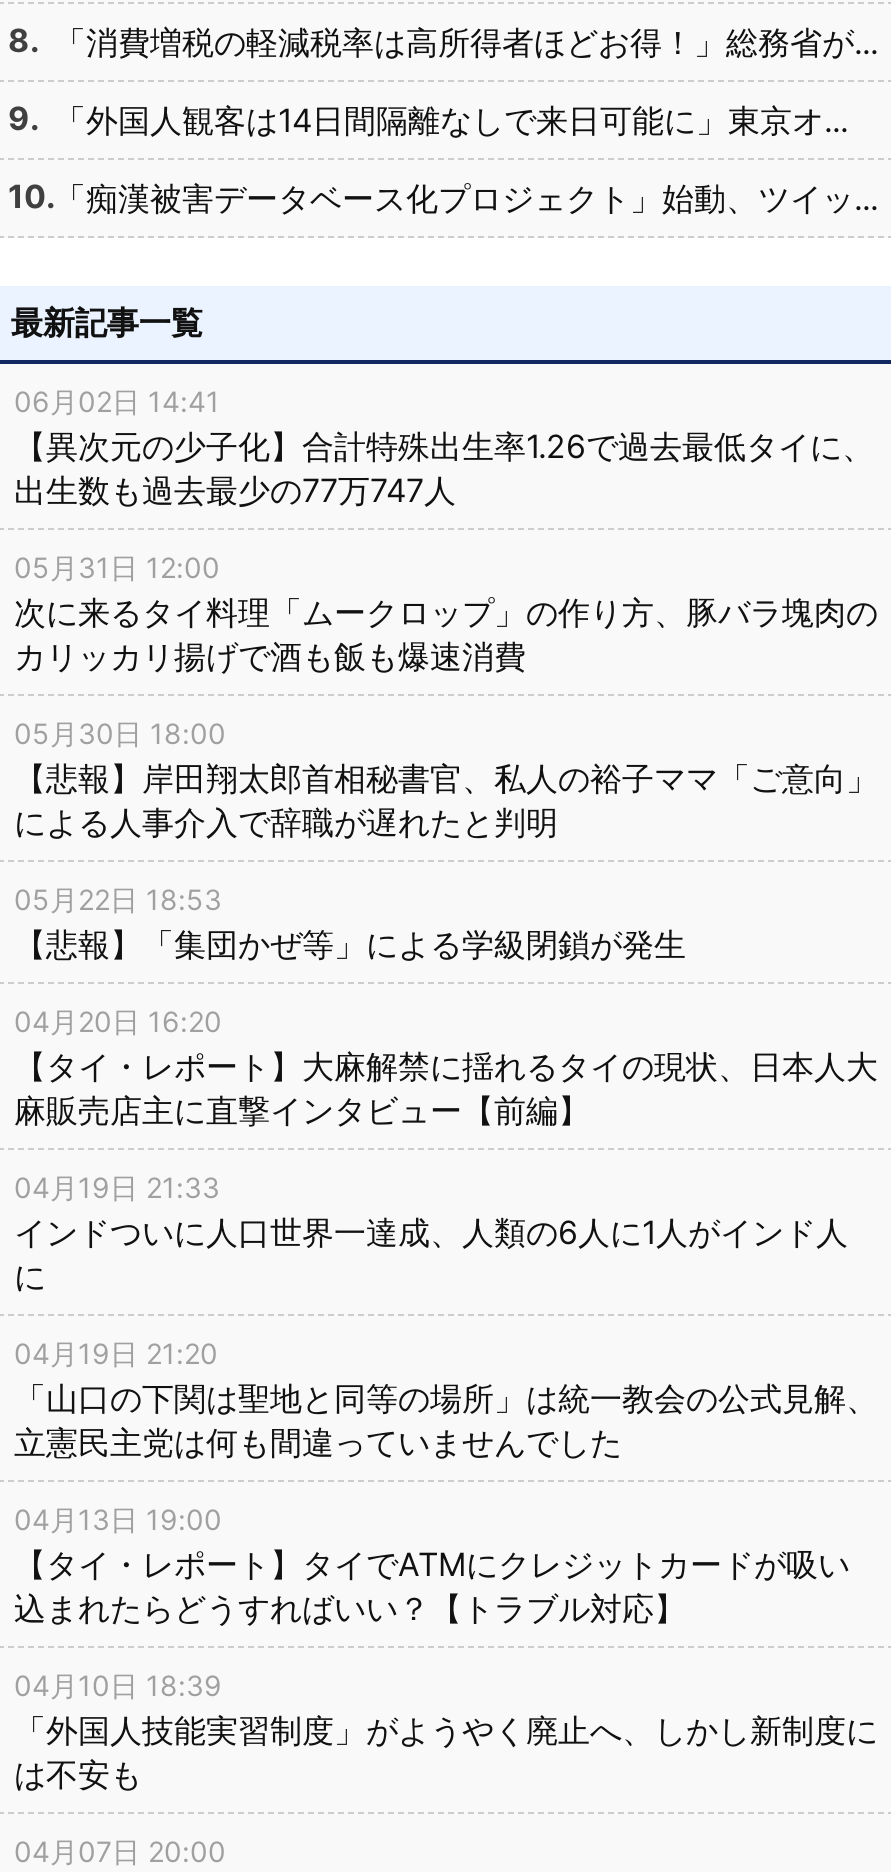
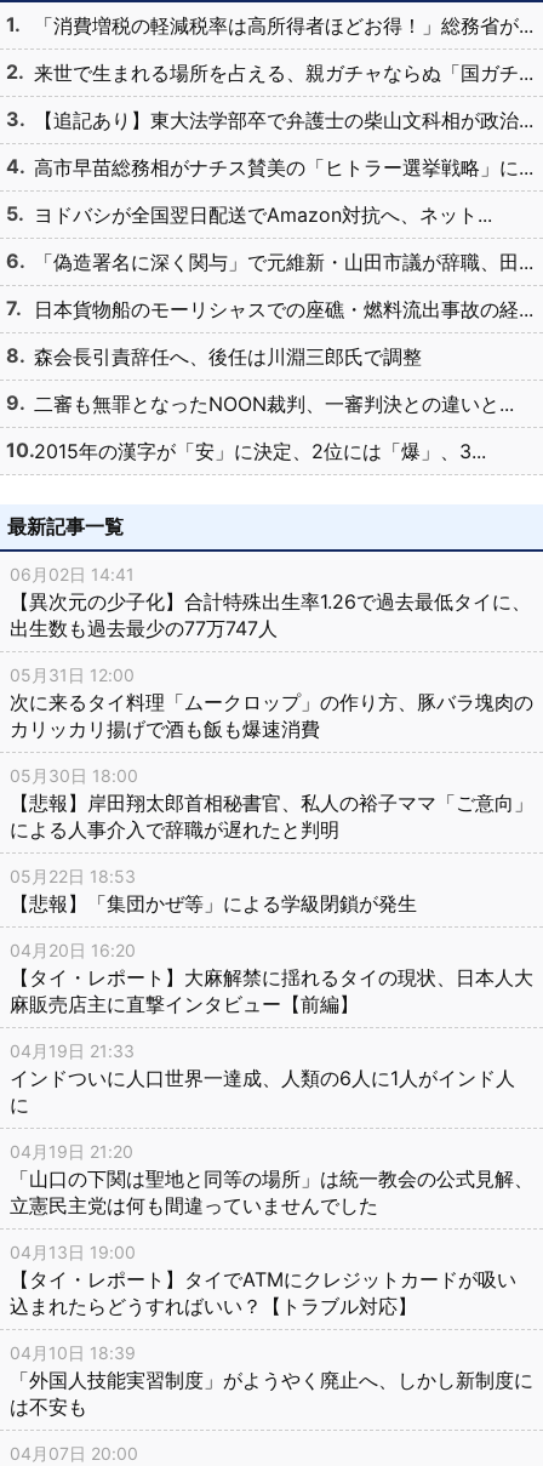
[54,100,878,218] 「外国人観客は14日間隔離なしで来日可能に」東京オ... | 「痴漢被害データベース化プロジェクト」始動、ツイッ... -> [34,61,533,463] 来世で生まれる場所を占える、親ガチャならぬ「国ガチ... | 【追記あり】東大法学部卒で弁護士の柴山文科相が政治... | 高市早苗総務相がナチス賛美の「ヒトラー選挙戦略」に... | ヨドバシが全国翌日配送でAmazon対抗へ、ネット... | 「偽造署名に深く関与」で元維新・山田市議が辞職、田... | 日本貨物船のモーリシャスでの座礁・燃料流出事故の経... | 森会長引責辞任へ、後任は川淵三郎氏で調整 | 二審も無罪となったNOON裁判、一審判決との違いと... | 2015年の漢字が「安」に決定、2位には「爆」、3...

